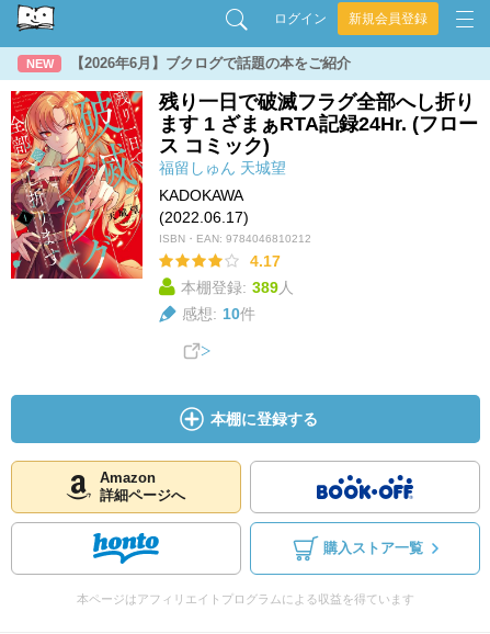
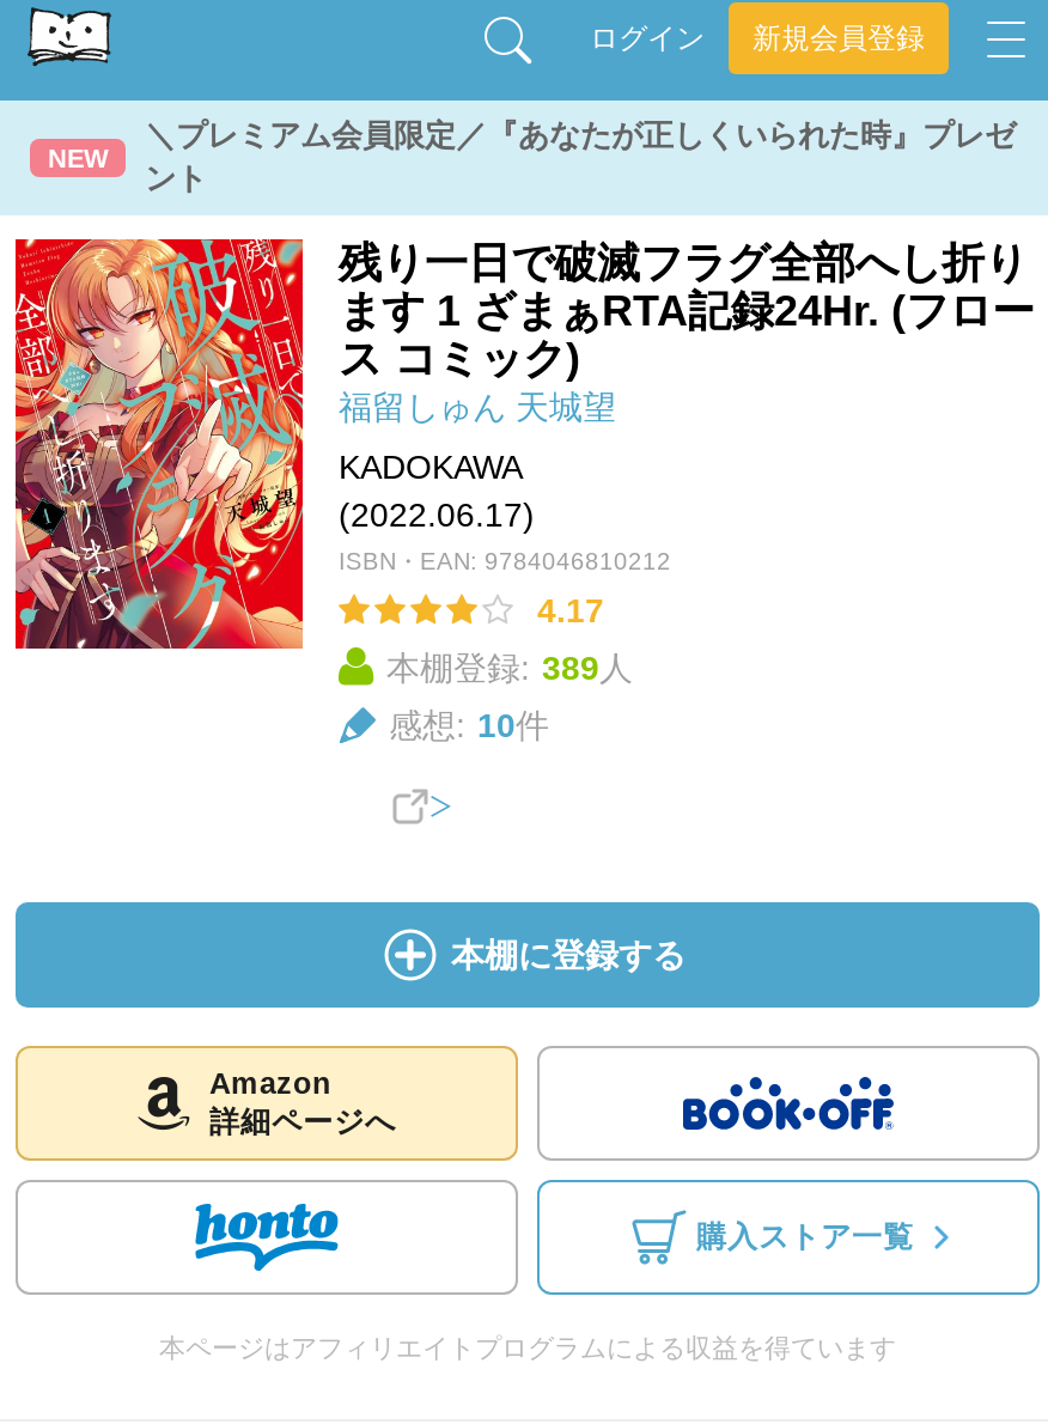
[70,55,351,71] 【2026年6月】ブクログで話題の本をご紹介 -> [145,117,1016,196] ＼プレミアム会員限定／『あなたが正しくいられた時』プレゼ | ント

